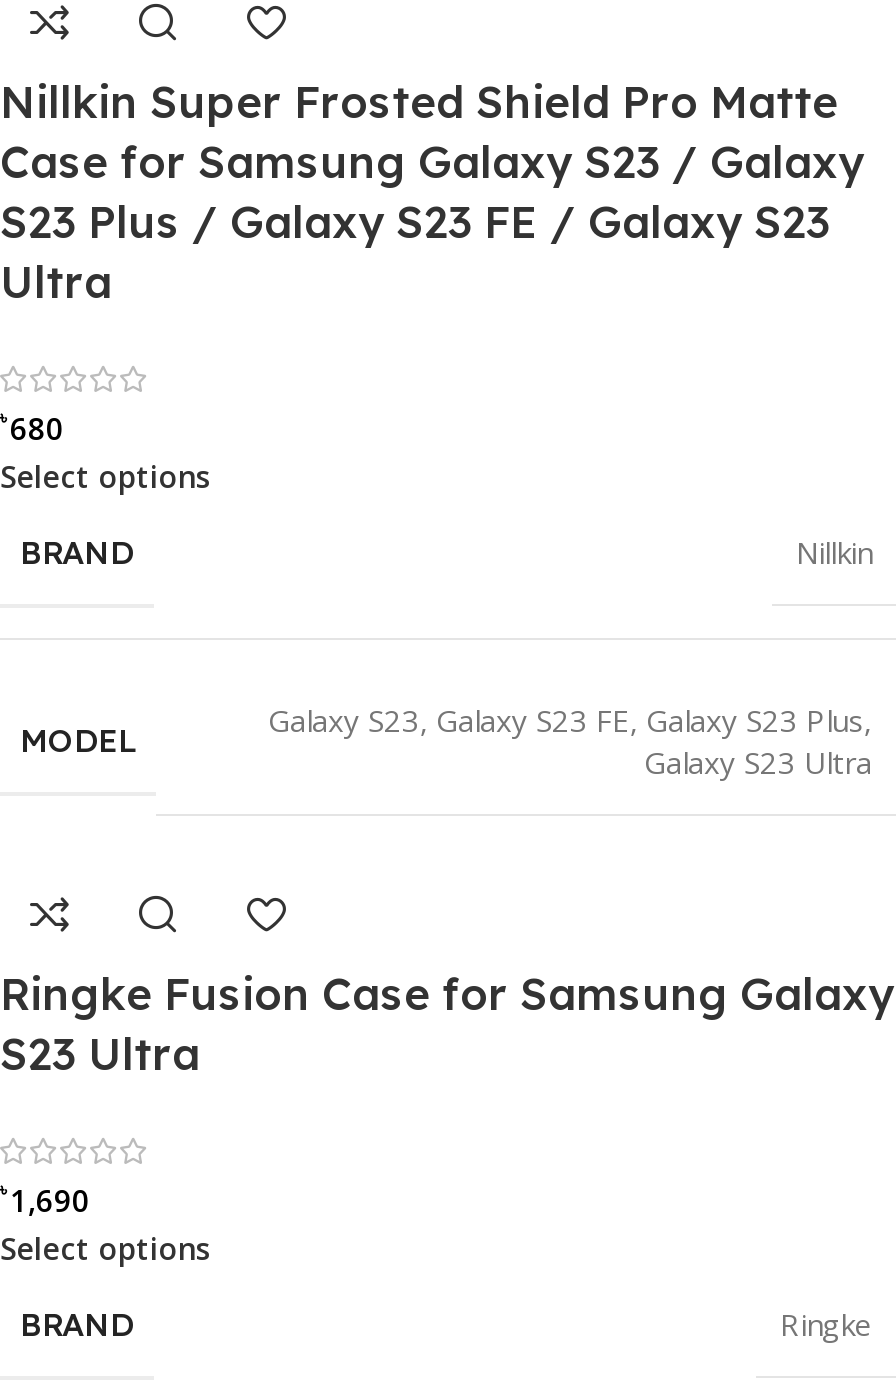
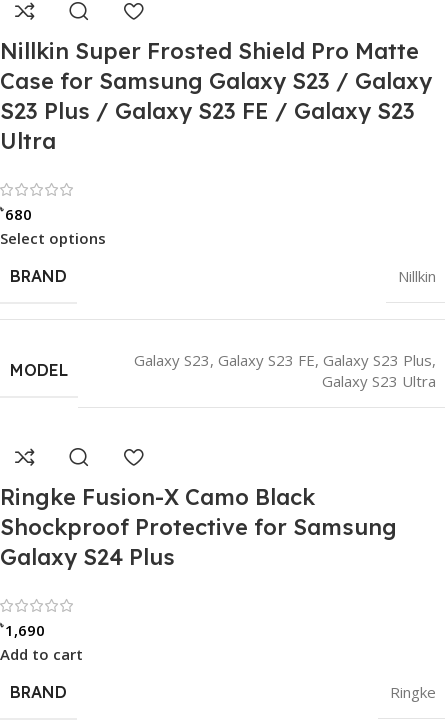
[0,965,894,1081] Ringke Fusion Case for Samsung Galaxy | S23 Ultra -> [0,483,397,571] Ringke Fusion-X Camo Black | Shockproof Protective for Samsung | Galaxy S24 Plus
[0,1227,212,1267] Select options -> [0,644,83,664] Add to cart

